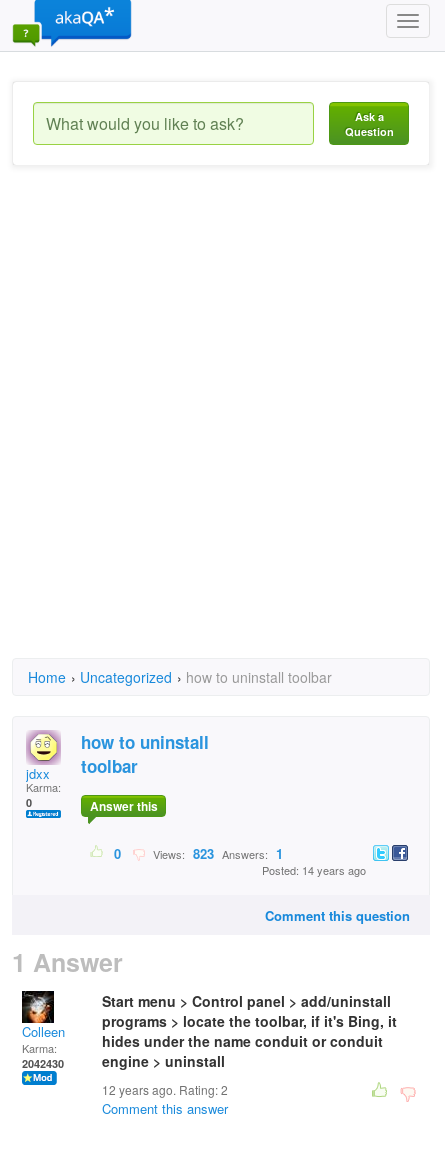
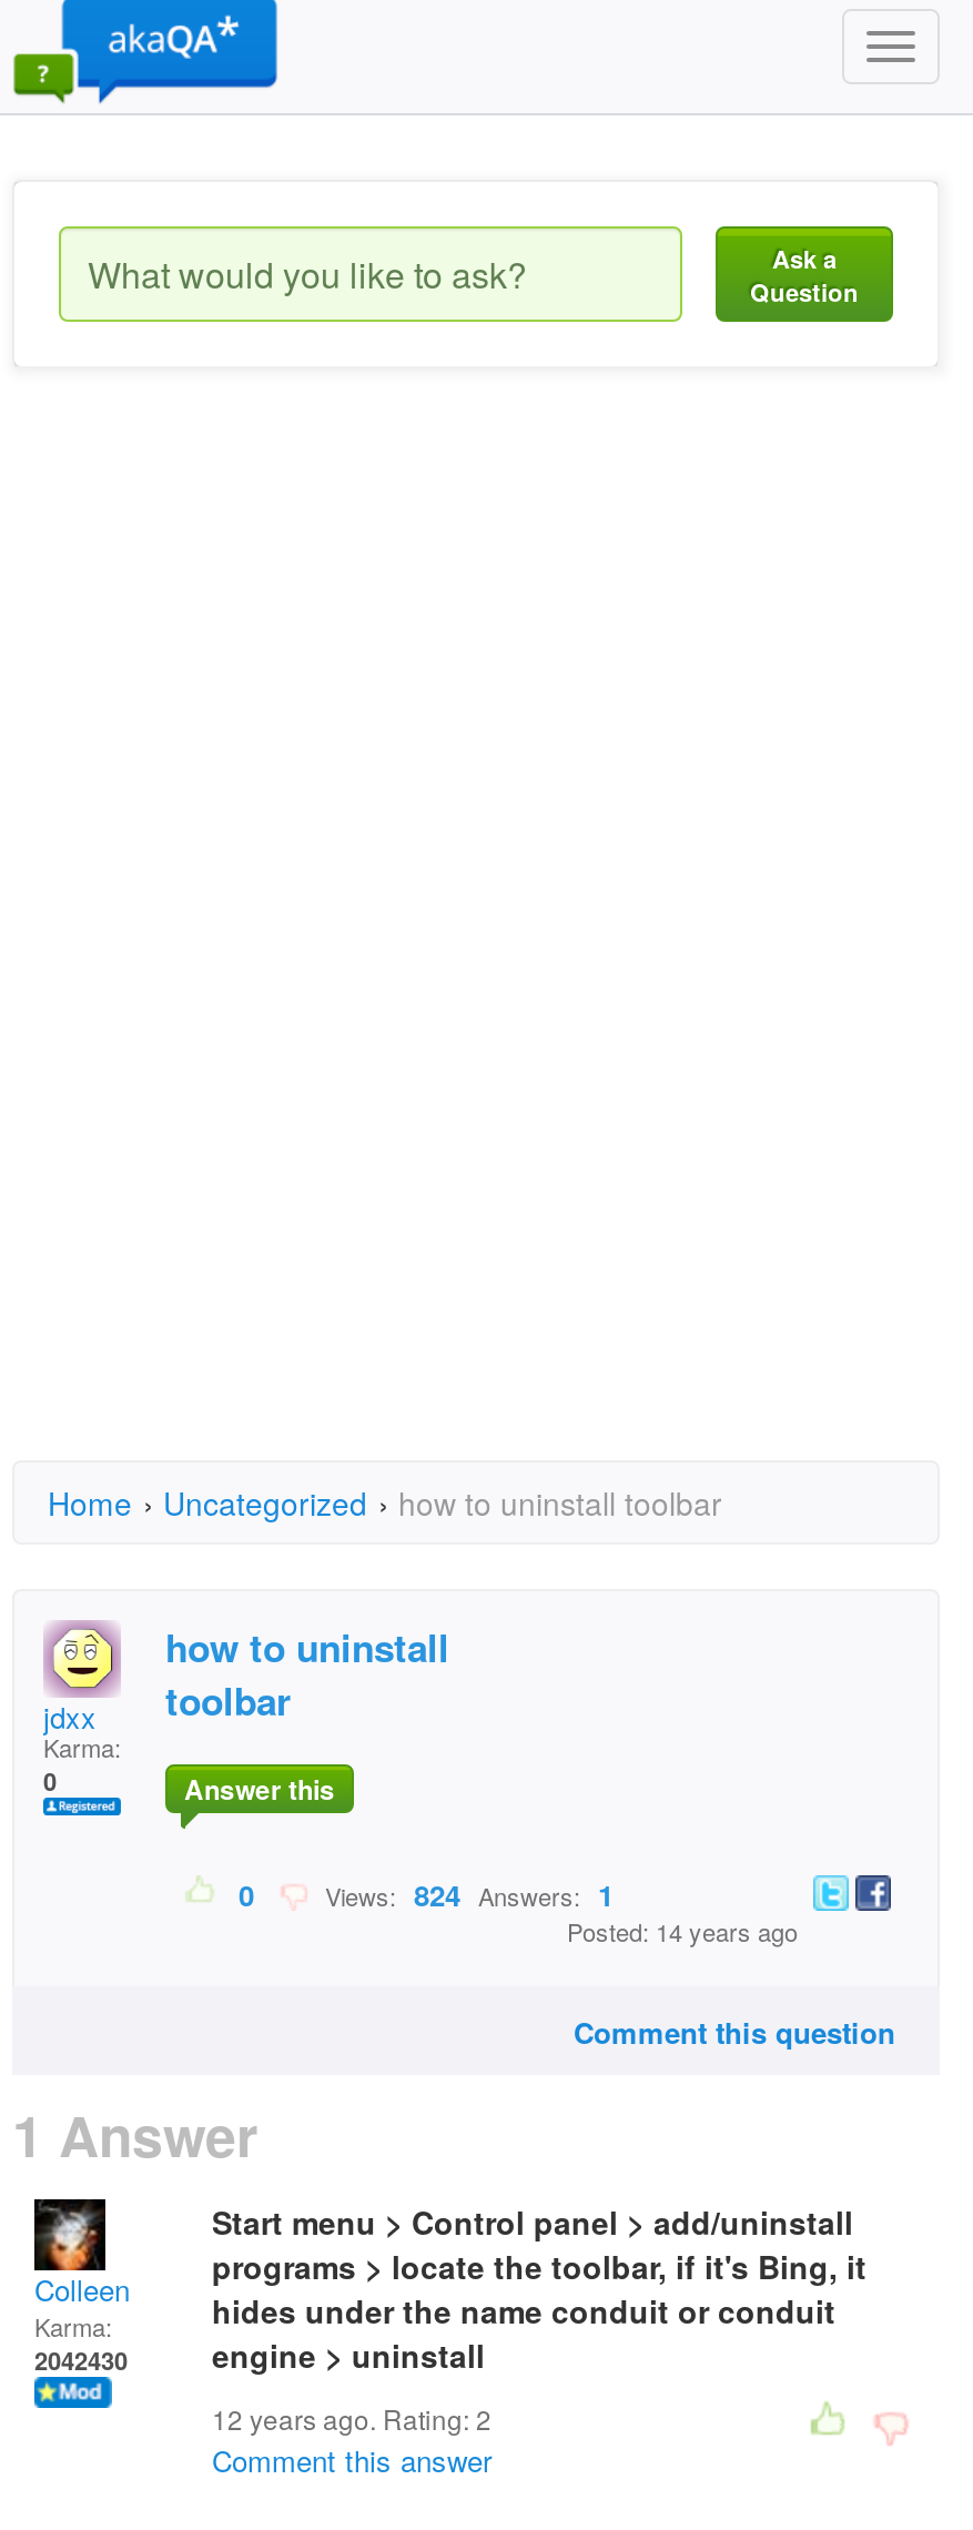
[147,844,283,863] Views: 823 Answers: 1 -> [312,1873,614,1915] Views: 824 Answers: 1

